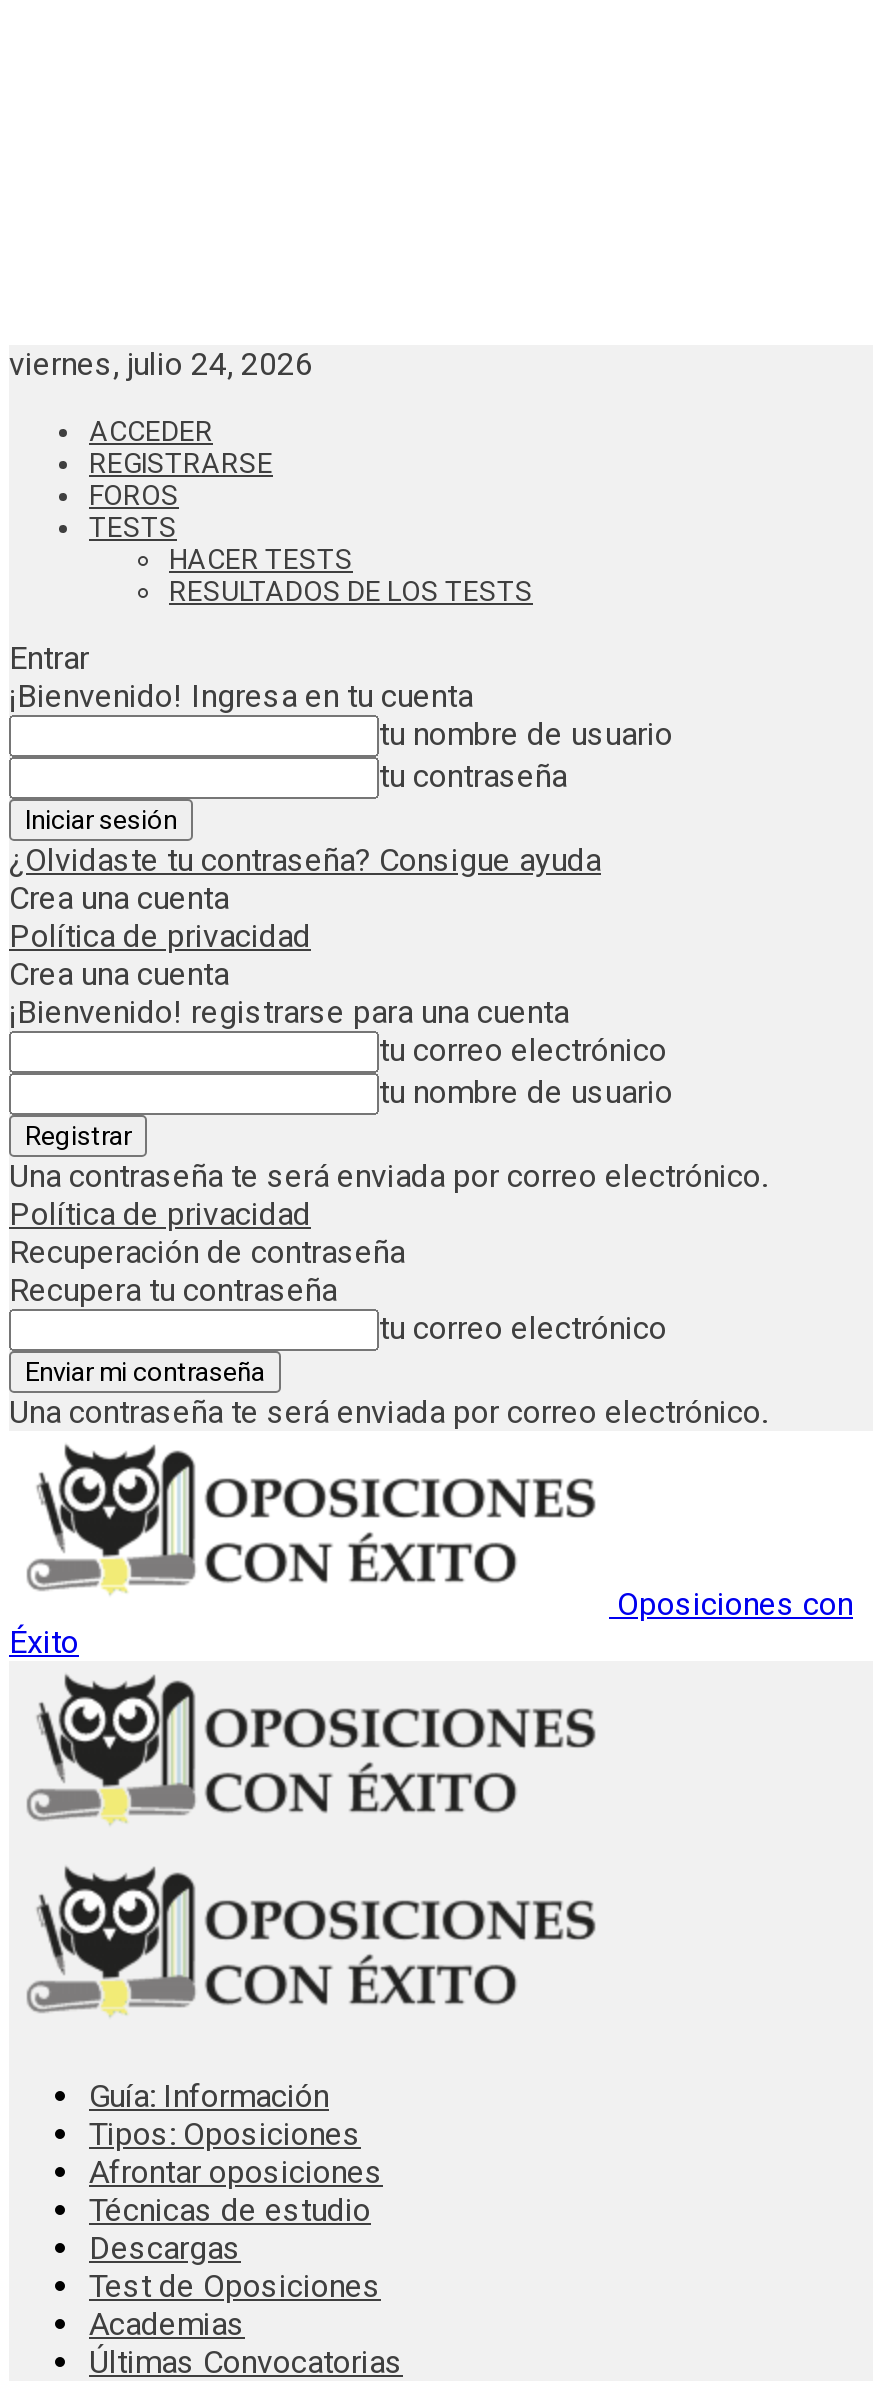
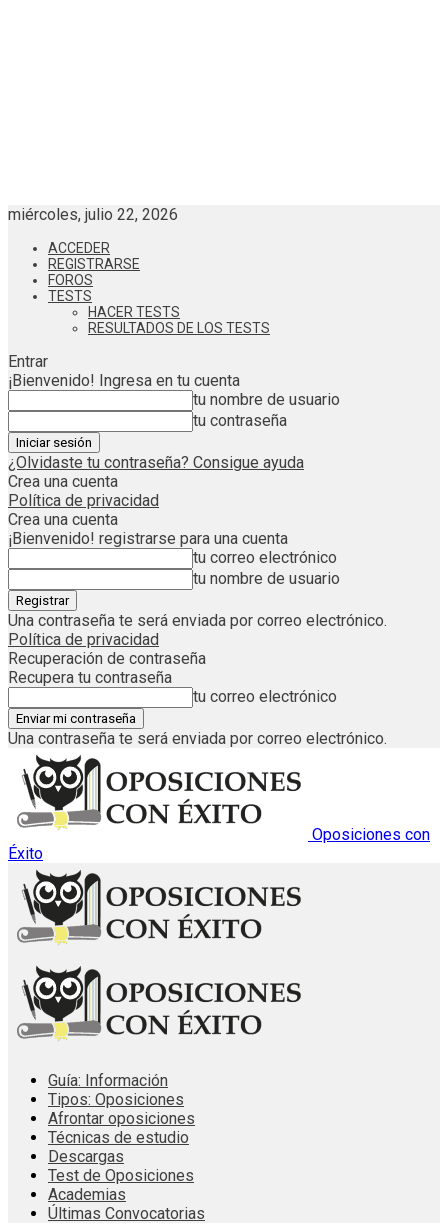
[9,345,313,383] viernes, julio 24, 2026 -> [8,205,178,224] miércoles, julio 22, 2026

